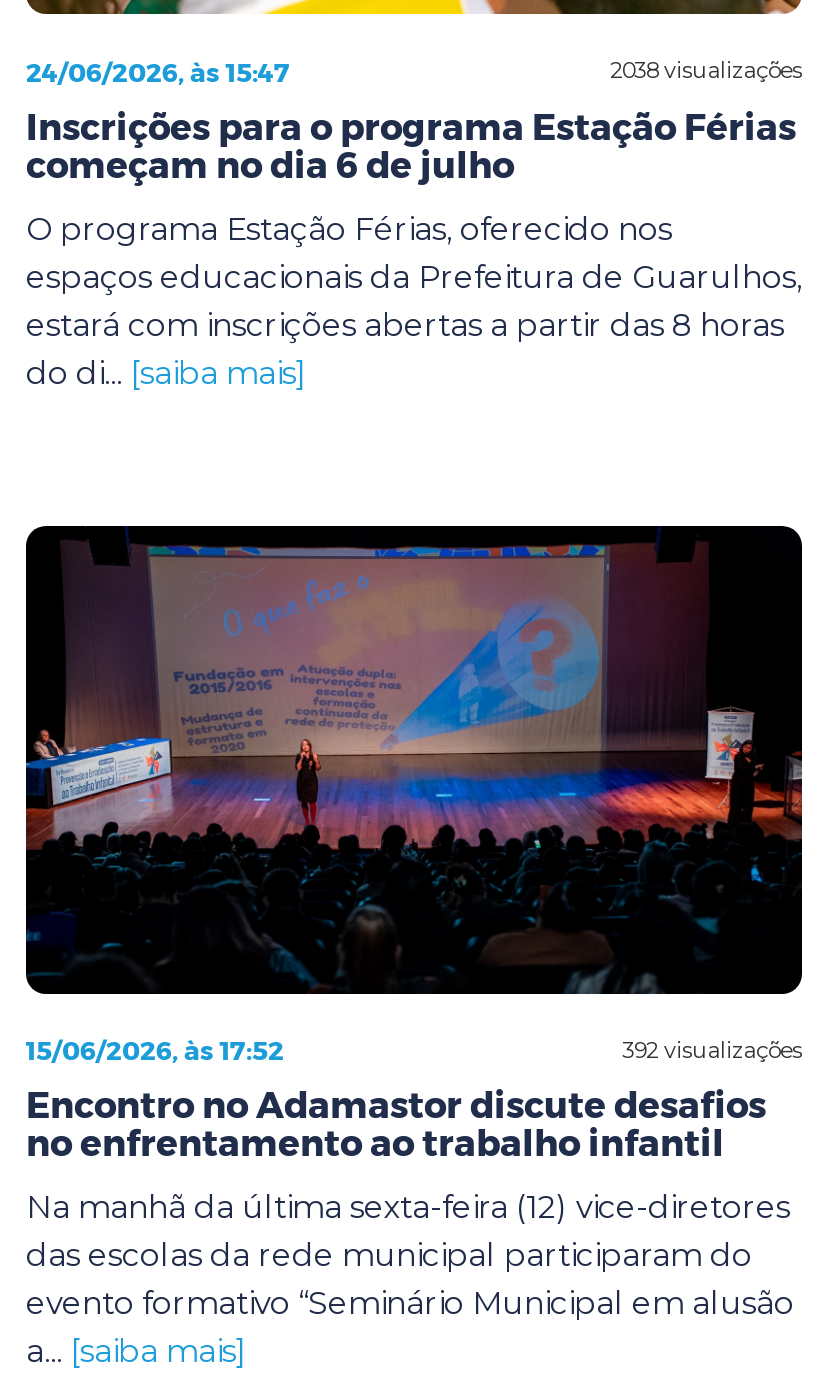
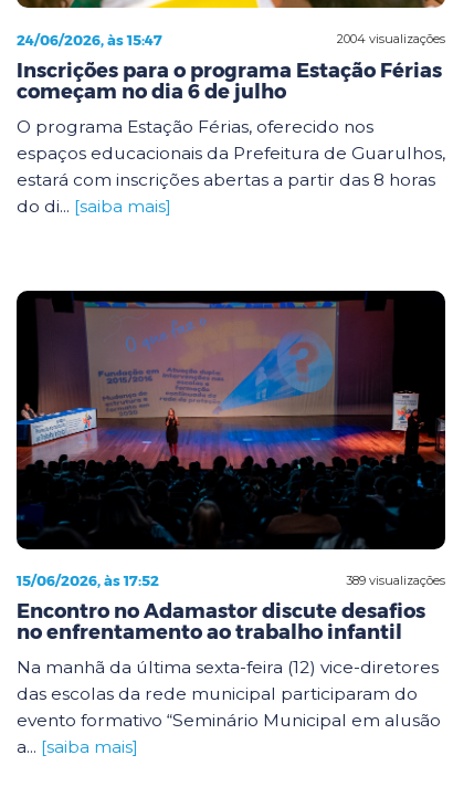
[610,56,802,84] 2038 visualizações -> [337,31,445,46] 2004 visualizações
[622,1035,802,1063] 392 visualizações -> [346,572,445,588] 389 visualizações

